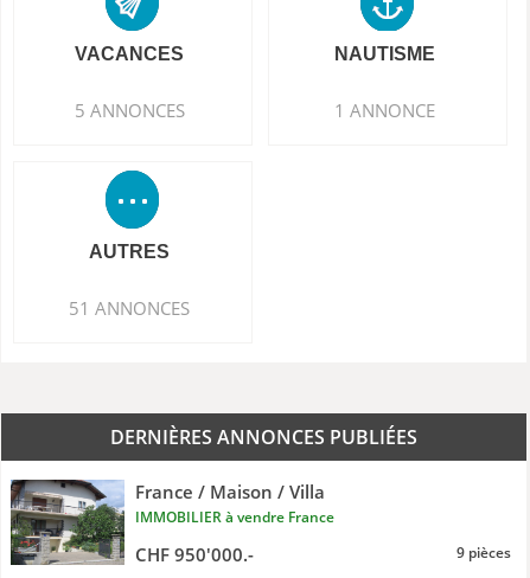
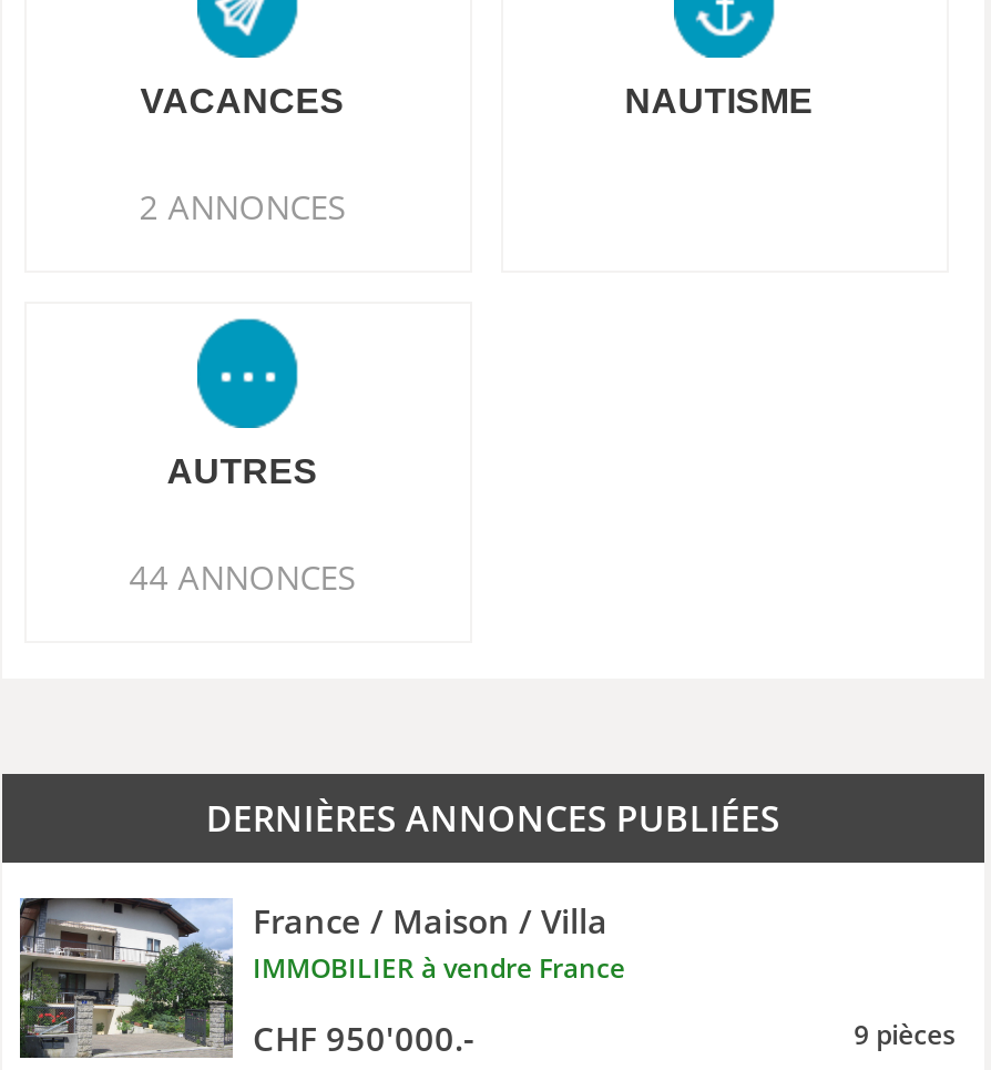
[74,98,185,122] 5 ANNONCES -> [139,184,345,228] 2 ANNONCES
[334,98,435,122] 1 ANNONCE -> none
[69,296,190,320] 51 ANNONCES -> [129,554,355,599] 44 ANNONCES

